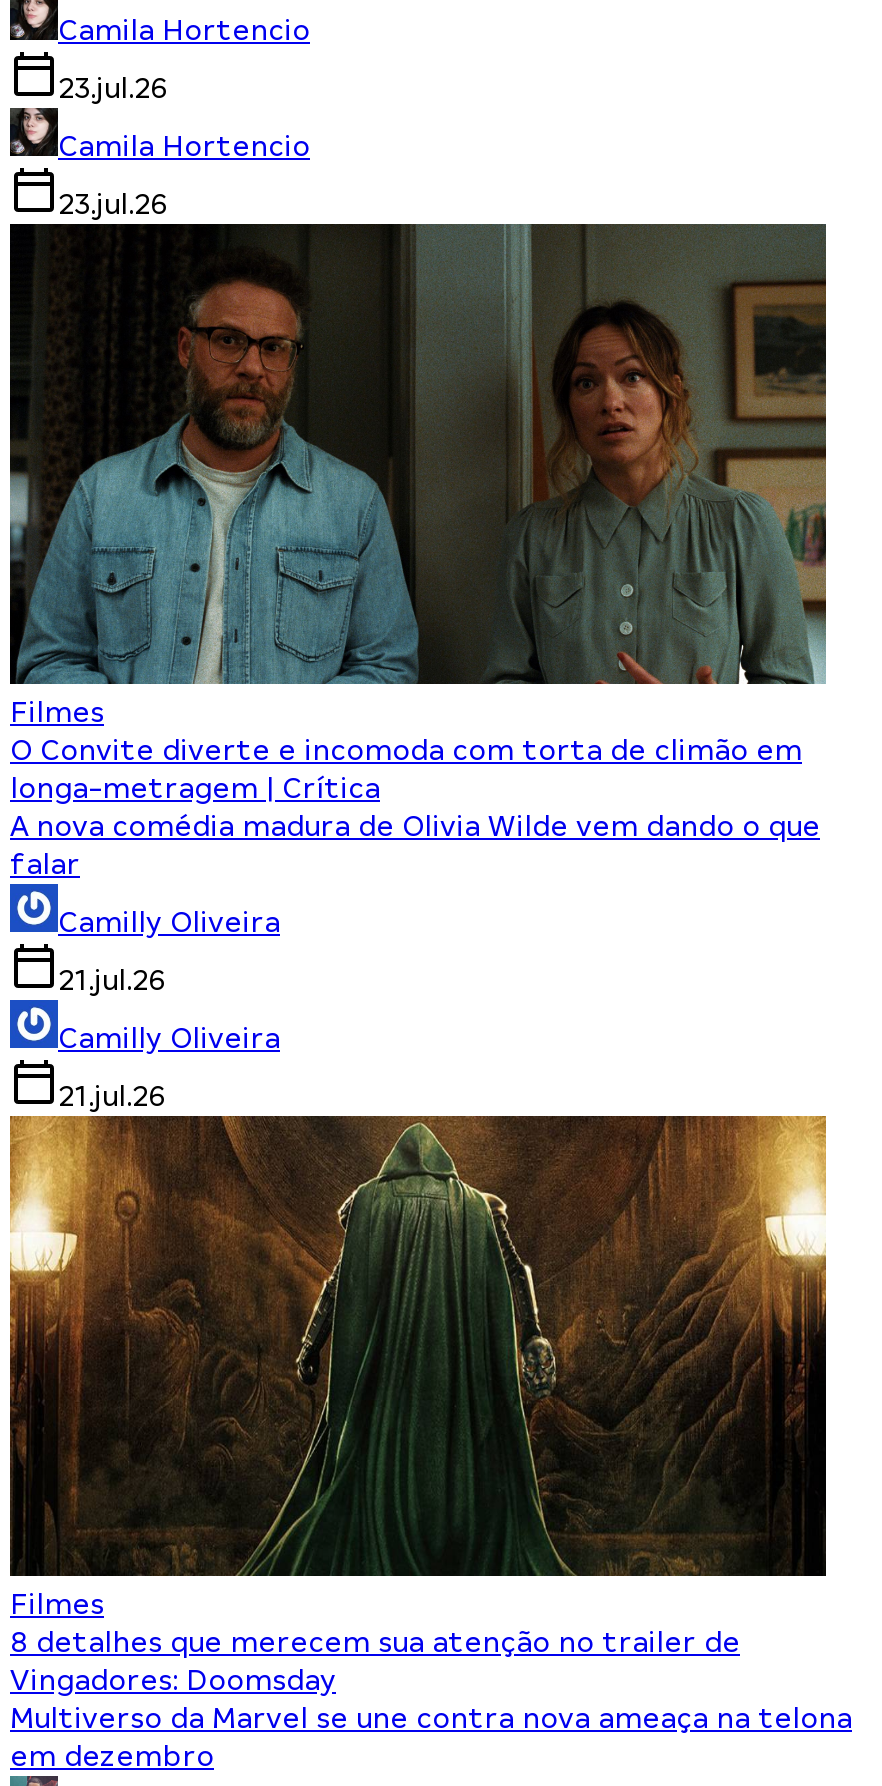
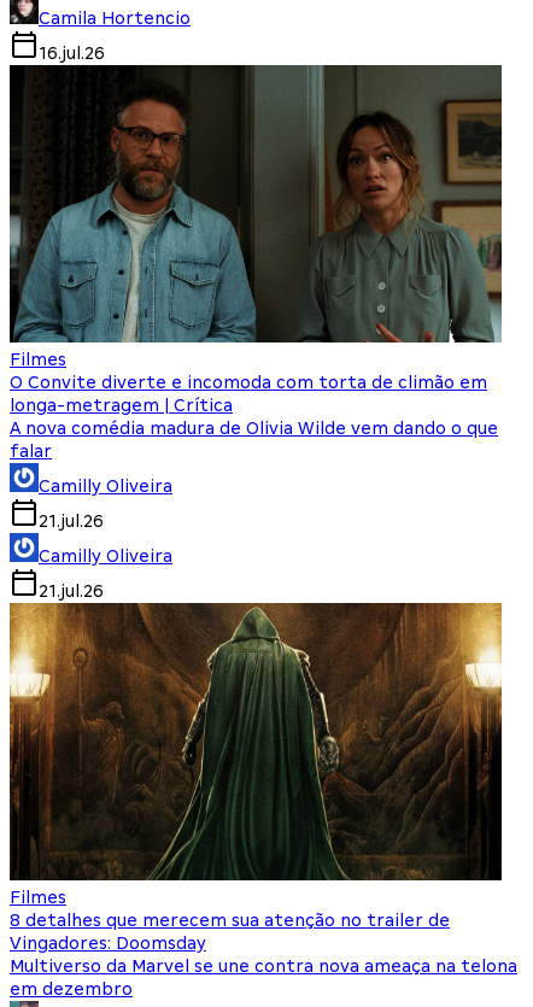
[58,72,310,220] 23.jul.26 | Camila Hortencio | 23.jul.26 -> [39,43,105,63] 16.jul.26

